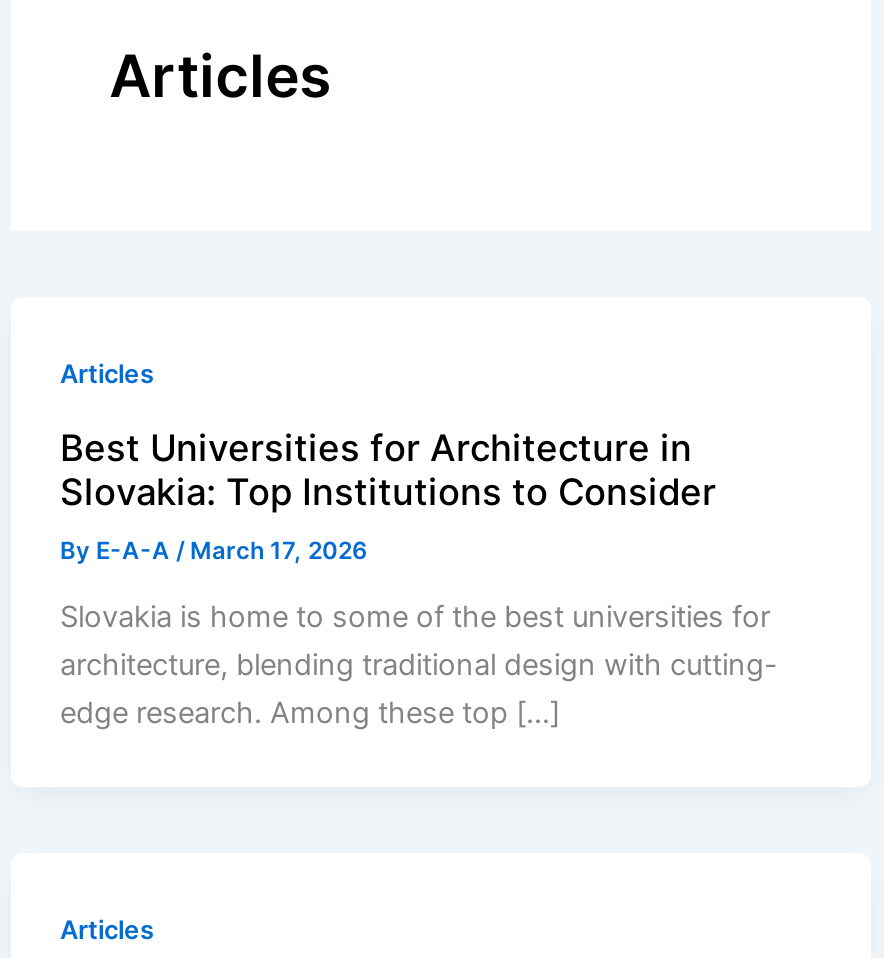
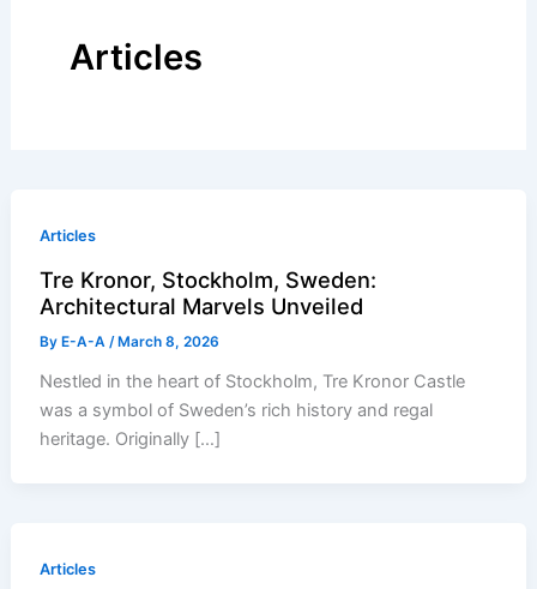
[60,426,716,514] Best Universities for Architecture in | Slovakia: Top Institutions to Consider -> [40,267,377,320] Tre Kronor, Stockholm, Sweden: | Architectural Marvels Unveiled
[60,538,368,566] By E-A-A / March 17, 2026 -> [40,334,220,351] By E-A-A / March 8, 2026
[60,599,778,731] Slovakia is home to some of the best universities for | architecture, blending traditional design with cutting- | edge research. Among these top […] -> [40,371,466,450] Nestled in the heart of Stockholm, Tre Kronor Castle | was a symbol of Sweden’s rich history and regal | heritage. Originally […]

